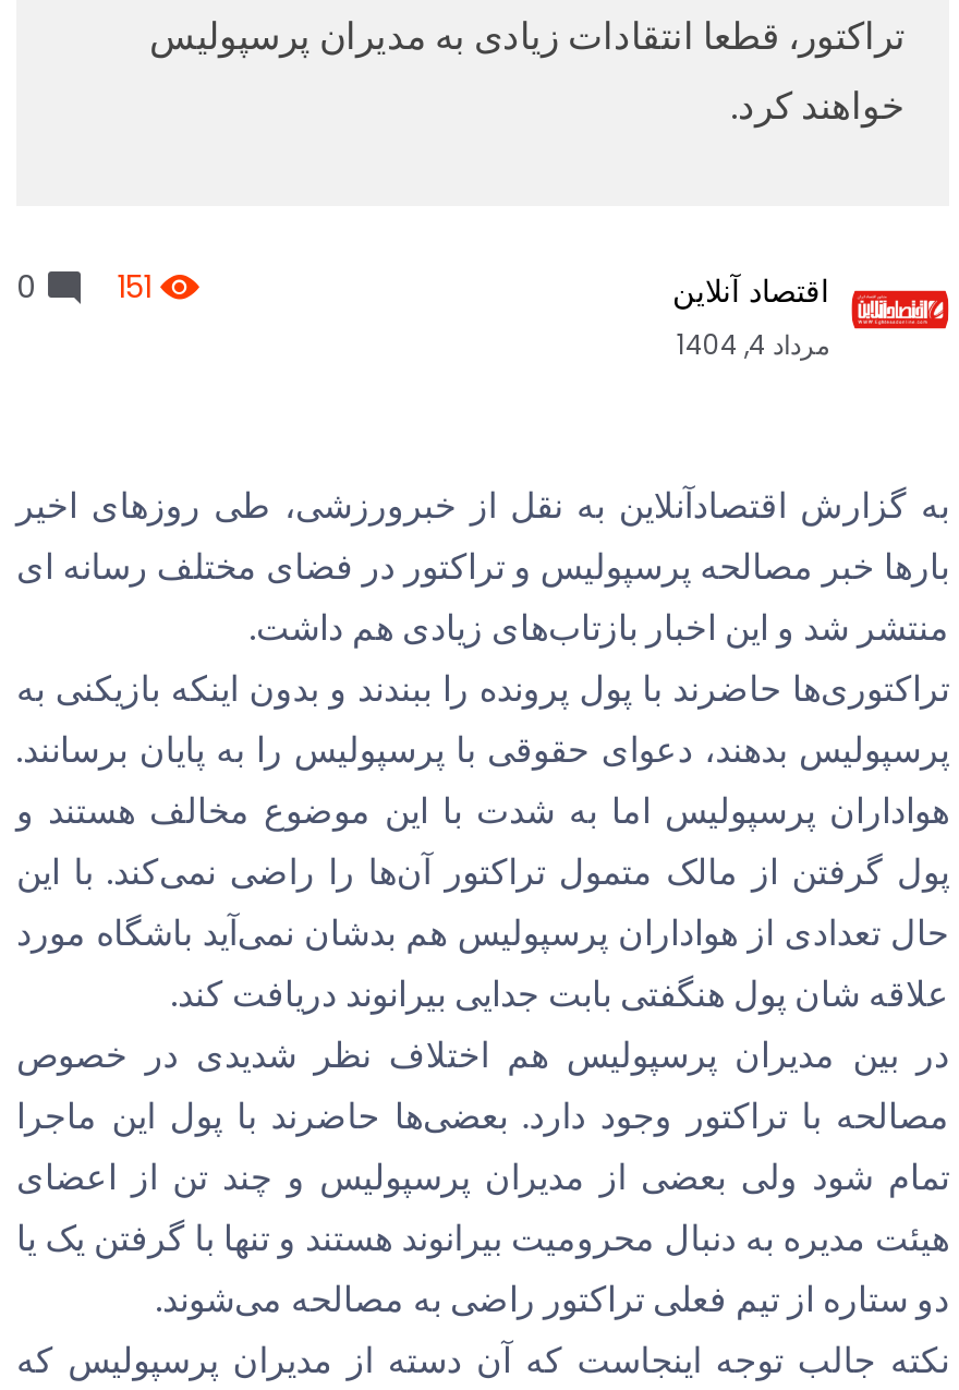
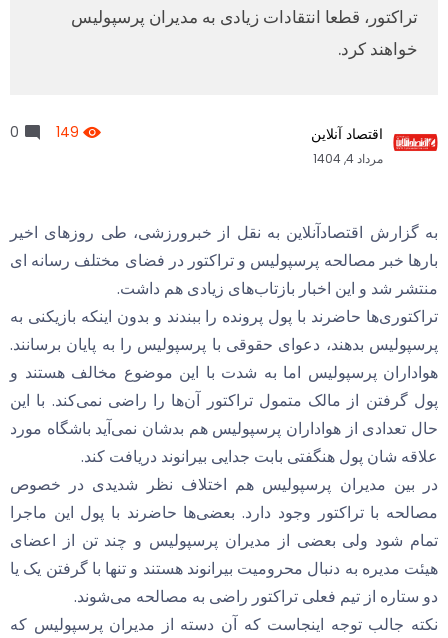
[16,264,151,308] 0 151 -> [10,122,79,142] 0 149

